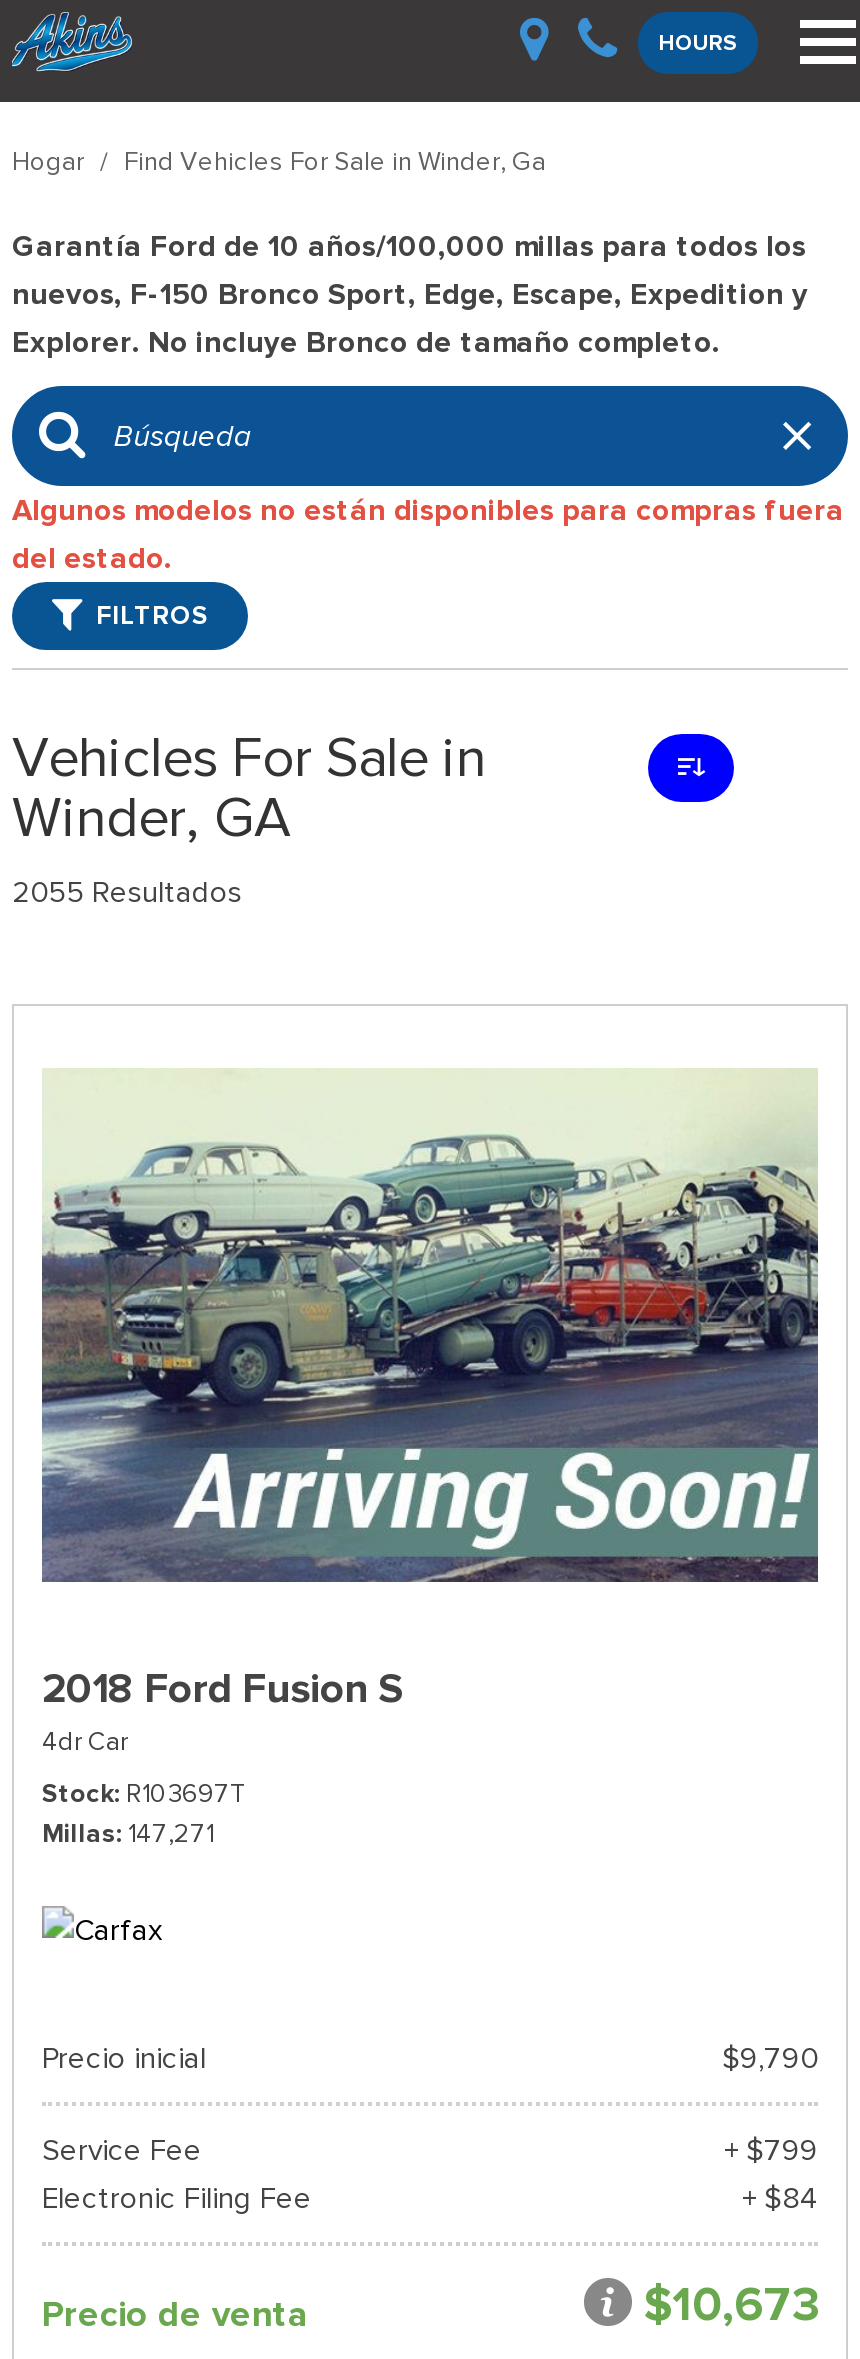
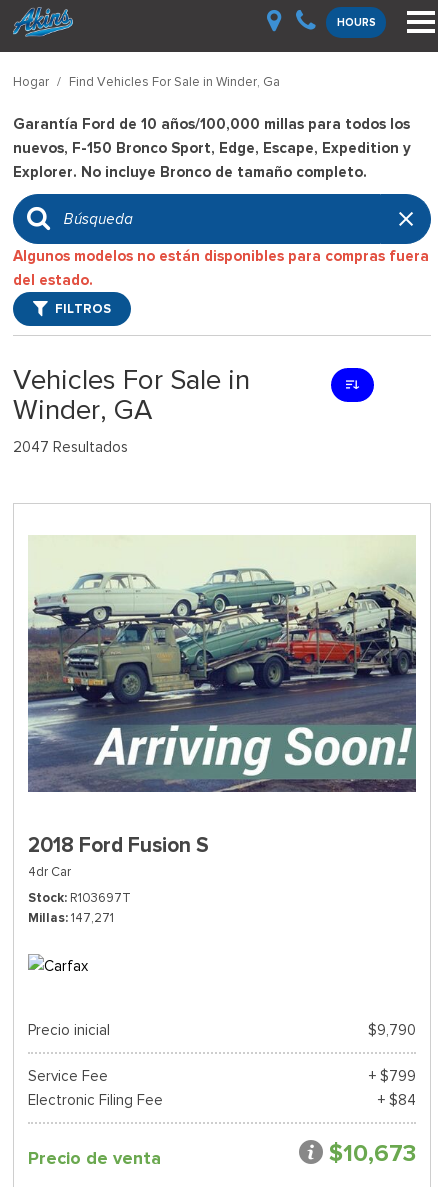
[12,874,242,910] 2055 Resultados -> [13,438,128,456] 2047 Resultados

